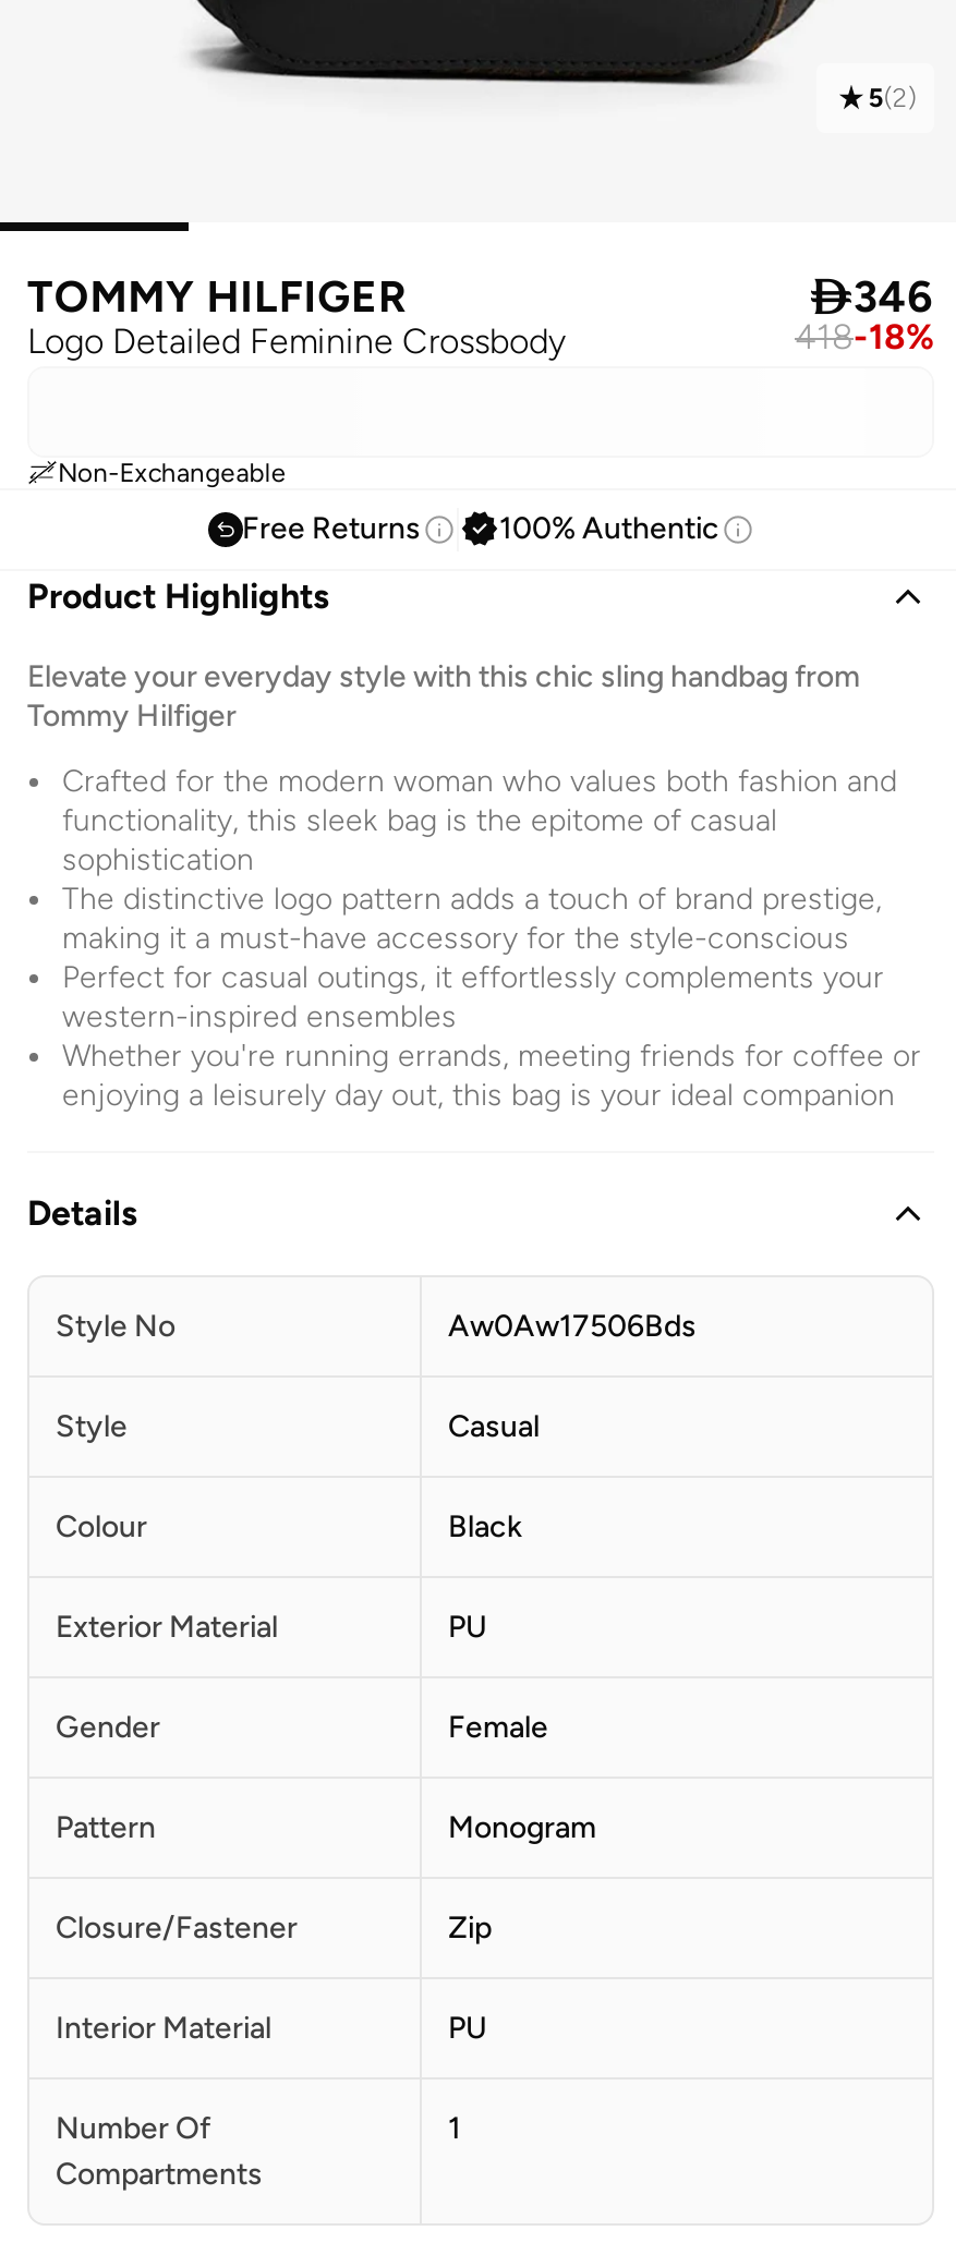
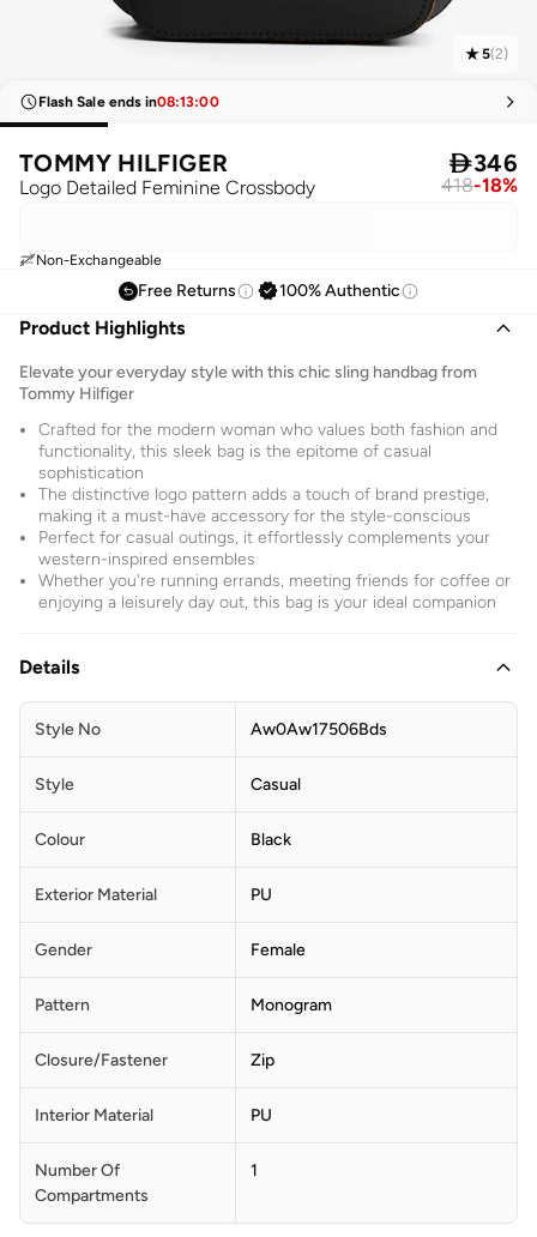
none -> [38,93,219,110] Flash Sale ends in08:13:00

